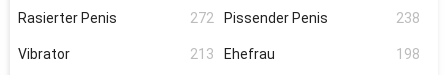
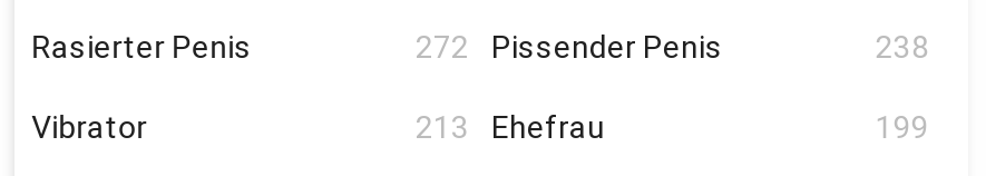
[396,46,420,62] 198 -> [875,110,929,145] 199

